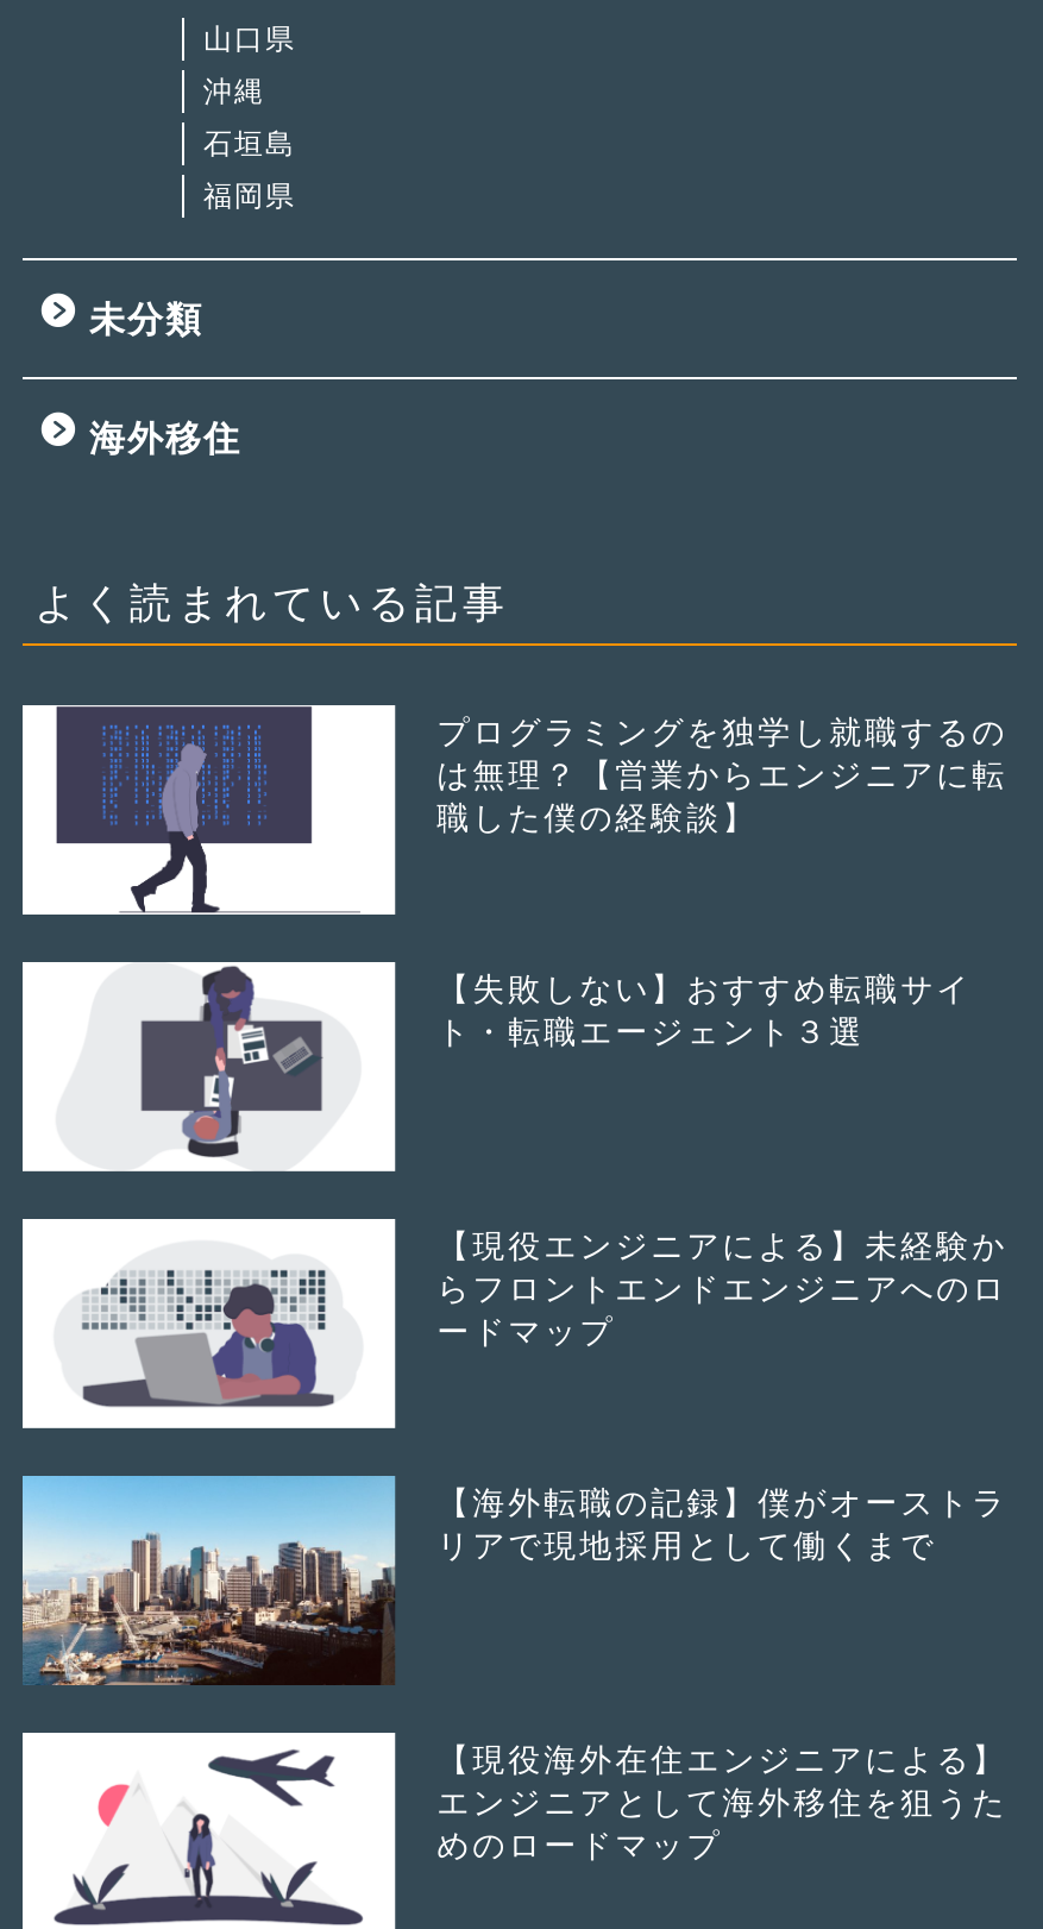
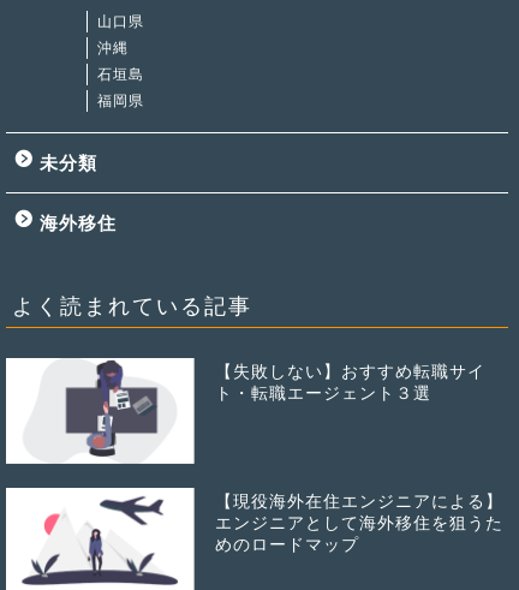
[54,705,325,917] [image] -> none
[437,714,1008,835] プログラミングを独学し就職するの | は無理？【営業からエンジニアに転 | 職した僕の経験談】 -> none
[23,1219,1008,1433] [image] | 【現役エンジニアによる】未経験か | らフロントエンドエンジニアへのロ | ードマップ -> none
[20,1476,1008,1688] [image] | 【海外転職の記録】僕がオーストラ | リアで現地採用として働くまで -> none

